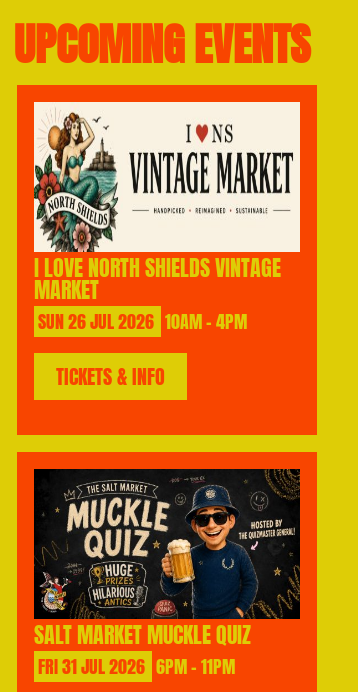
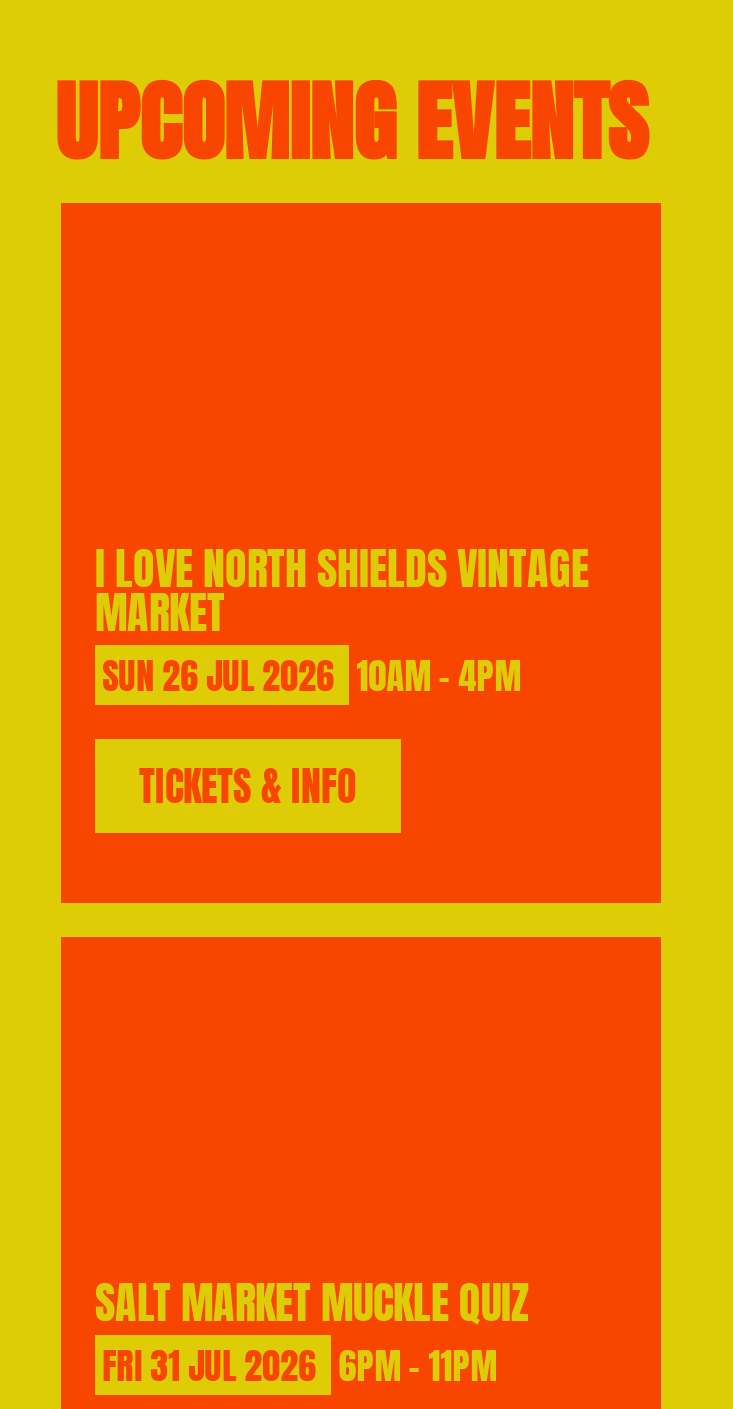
[33,101,301,253] [image] -> none
[33,468,301,620] [image] -> none

